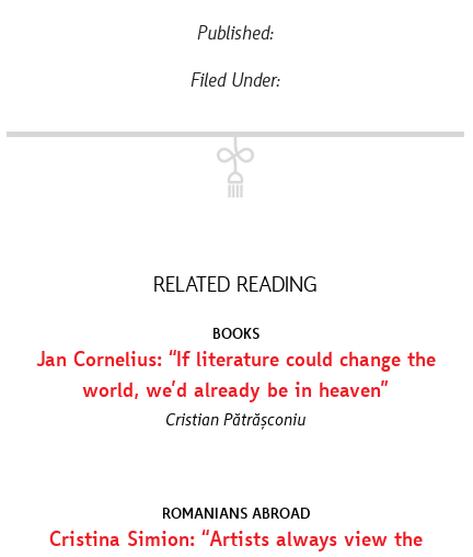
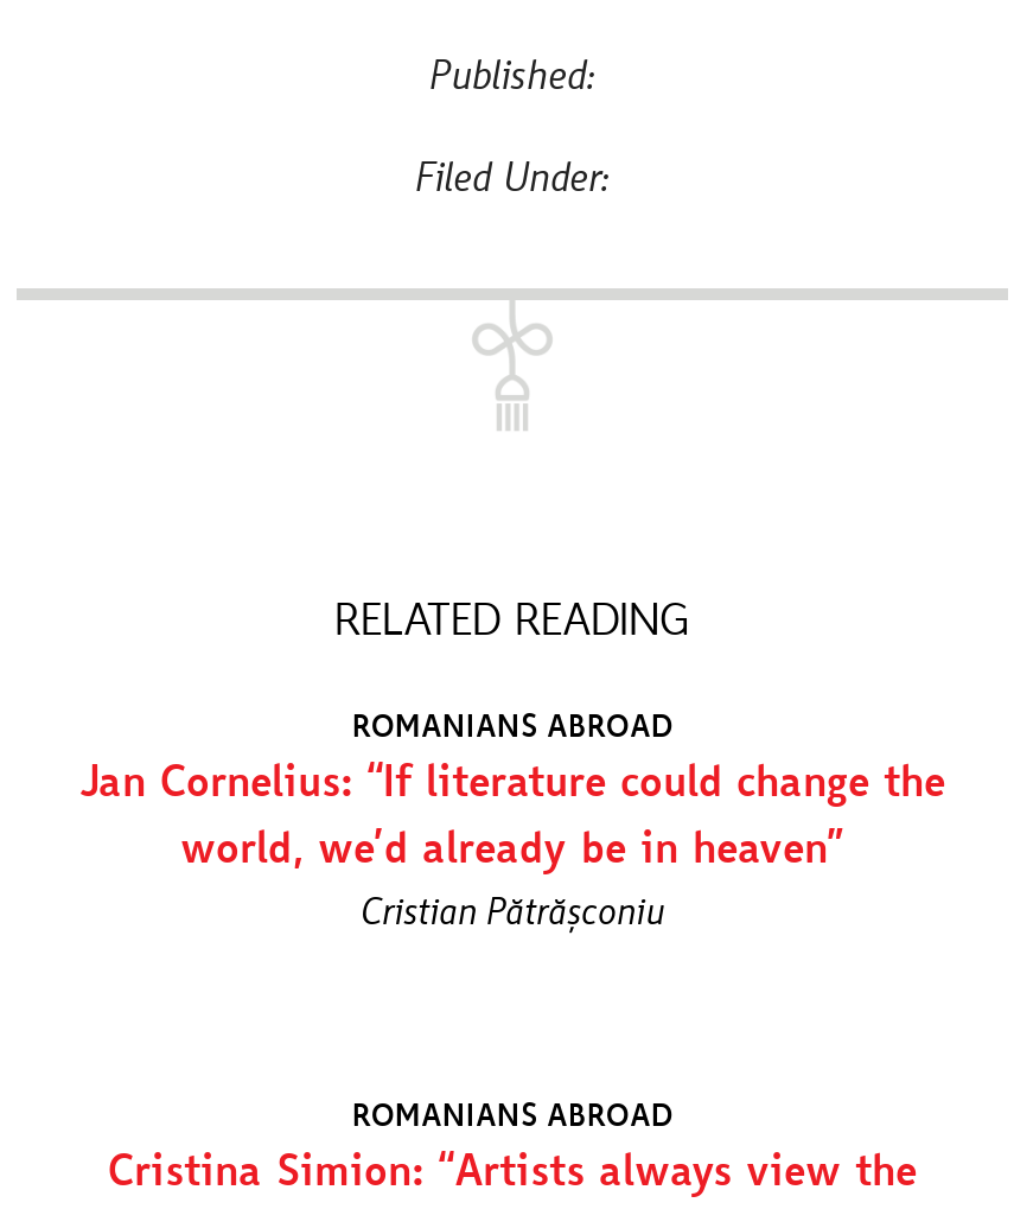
[212,327,259,343] BOOKS -> [352,712,672,745] ROMANIANS ABROAD

